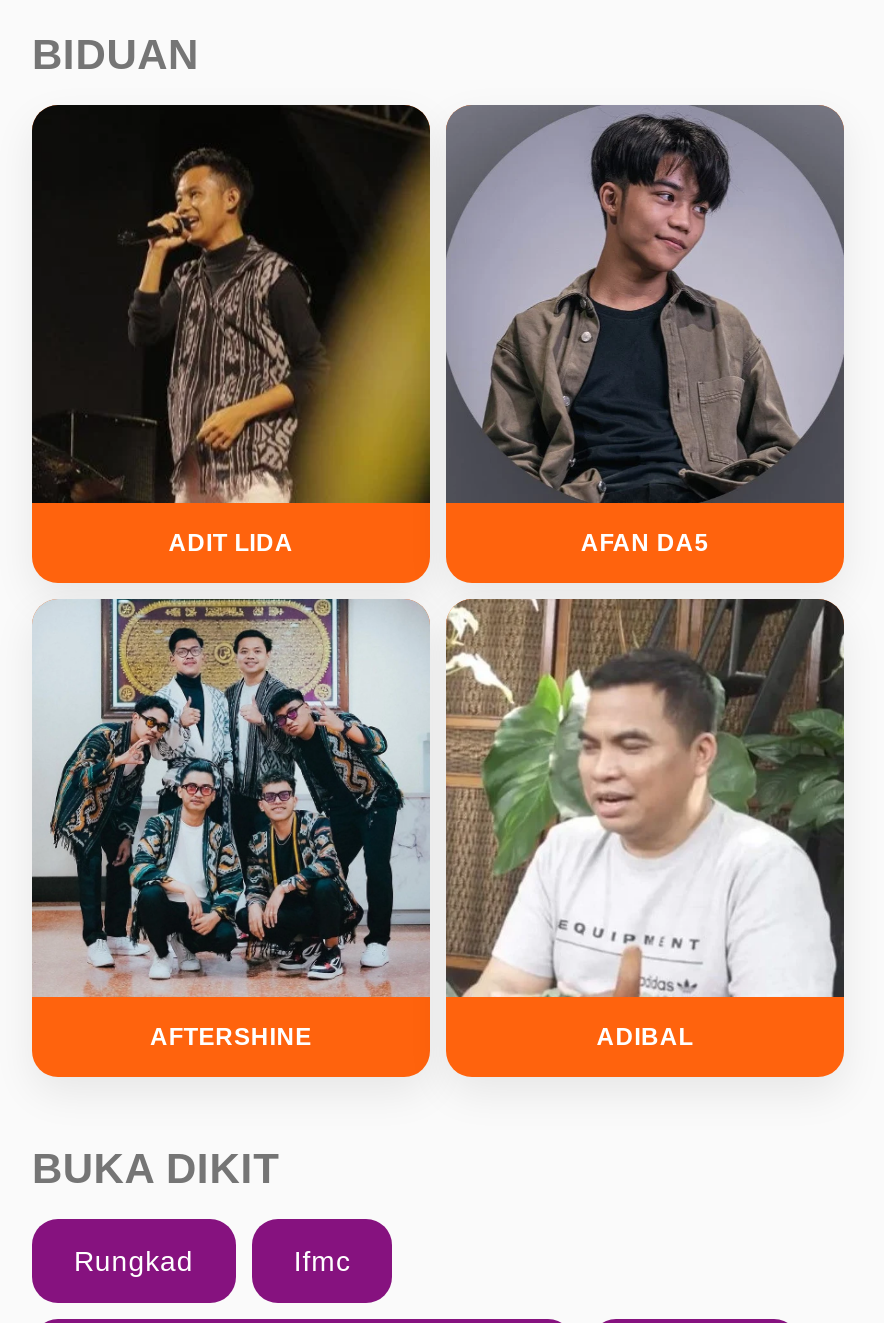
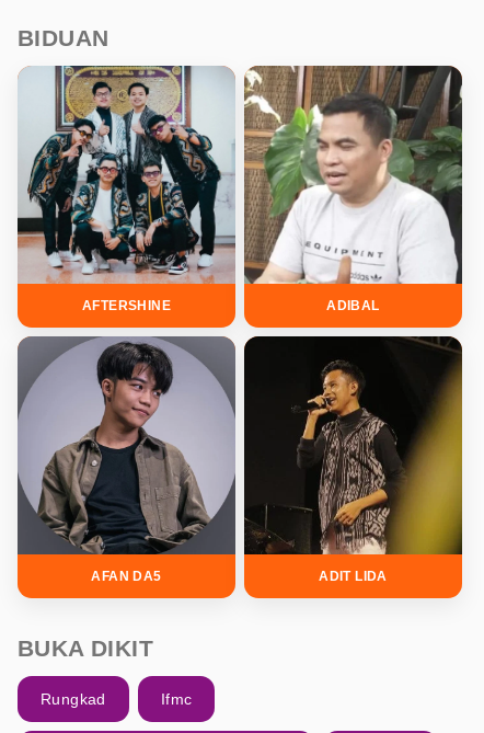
moved [168,105,844,558] -> [16,336,387,584]: [image] | AFAN DA5 | ADIT LIDA
moved [30,589,848,1052] -> [16,60,464,314]: [image] | AFTERSHINE | ADIBAL

